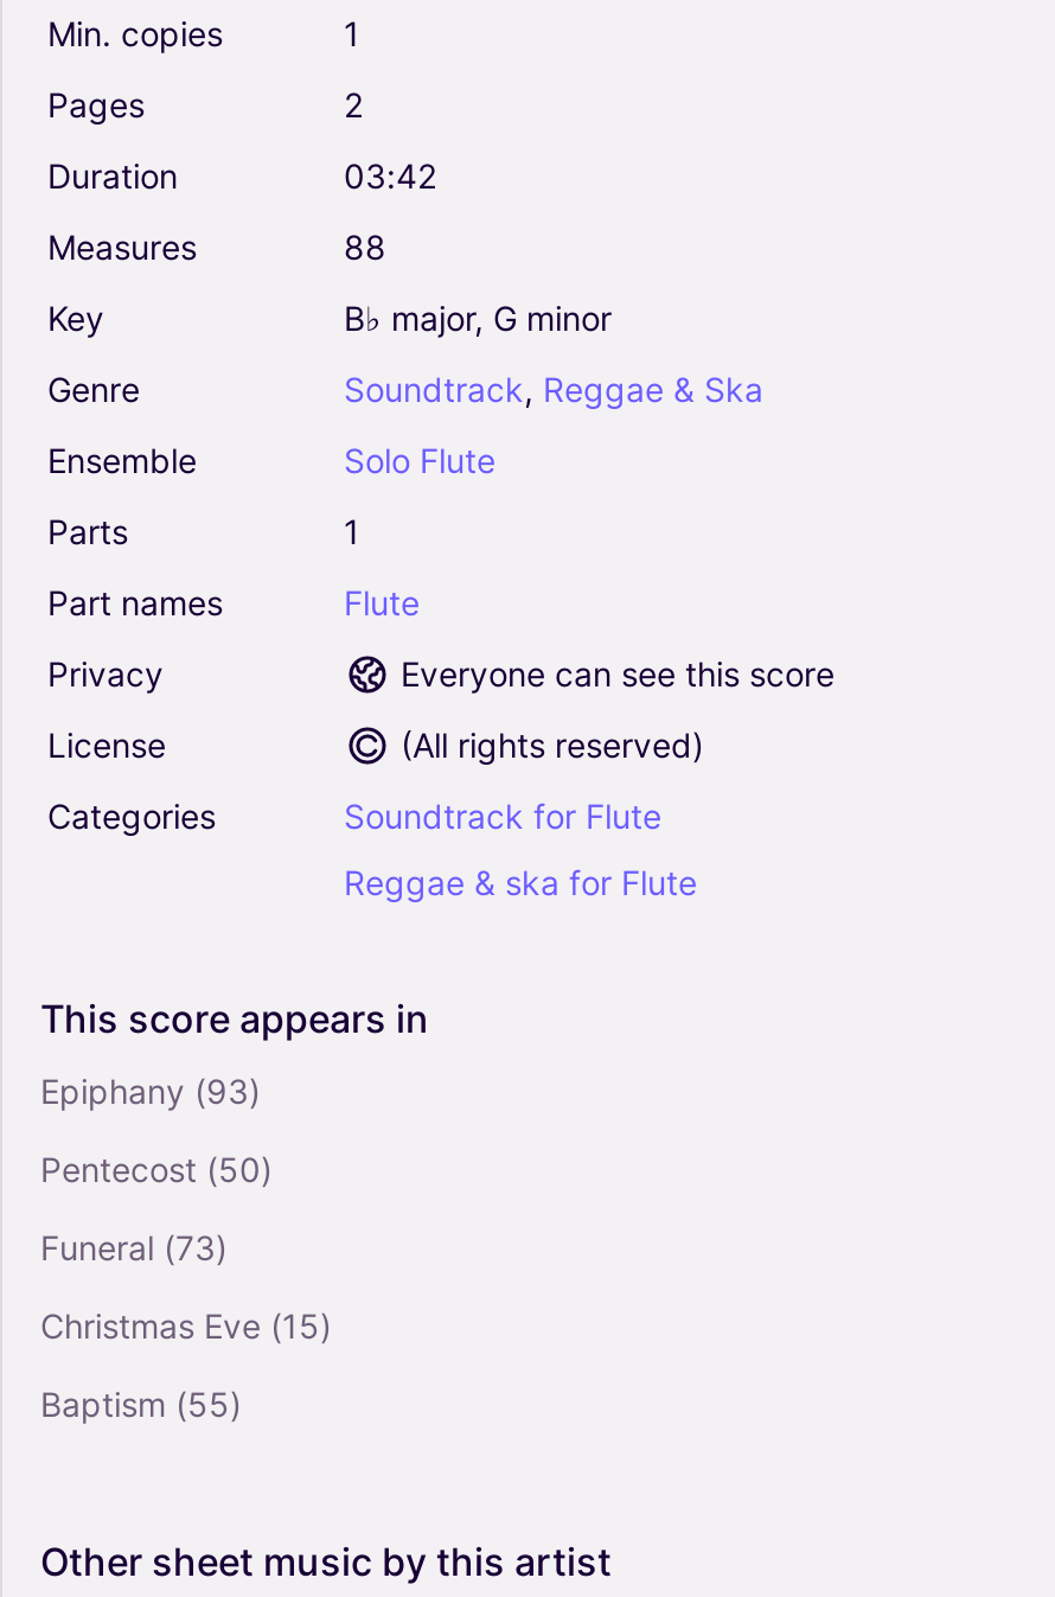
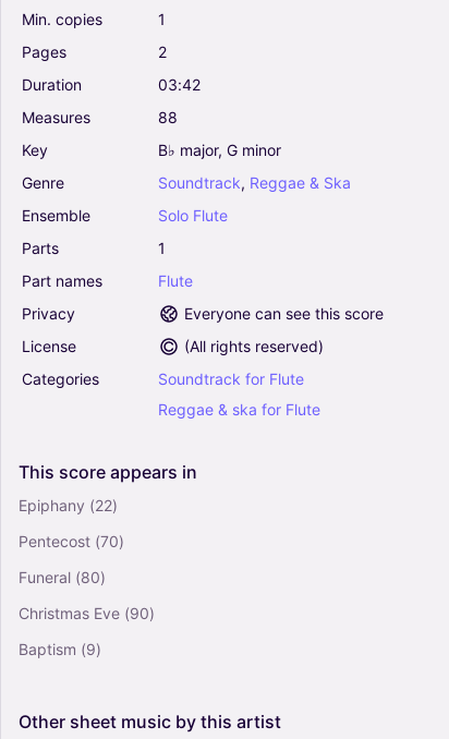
[40,1069,261,1110] Epiphany (93) -> [19,495,118,514] Epiphany (22)
[40,1148,273,1188] Pentecost (50) -> [19,531,124,550] Pentecost (70)
[40,1226,228,1266] Funeral (73) -> [19,567,106,586] Funeral (80)
[40,1304,332,1344] Christmas Eve (15) -> [19,603,155,622] Christmas Eve (90)
[40,1382,242,1423] Baptism (55) -> [19,639,101,658] Baptism (9)

